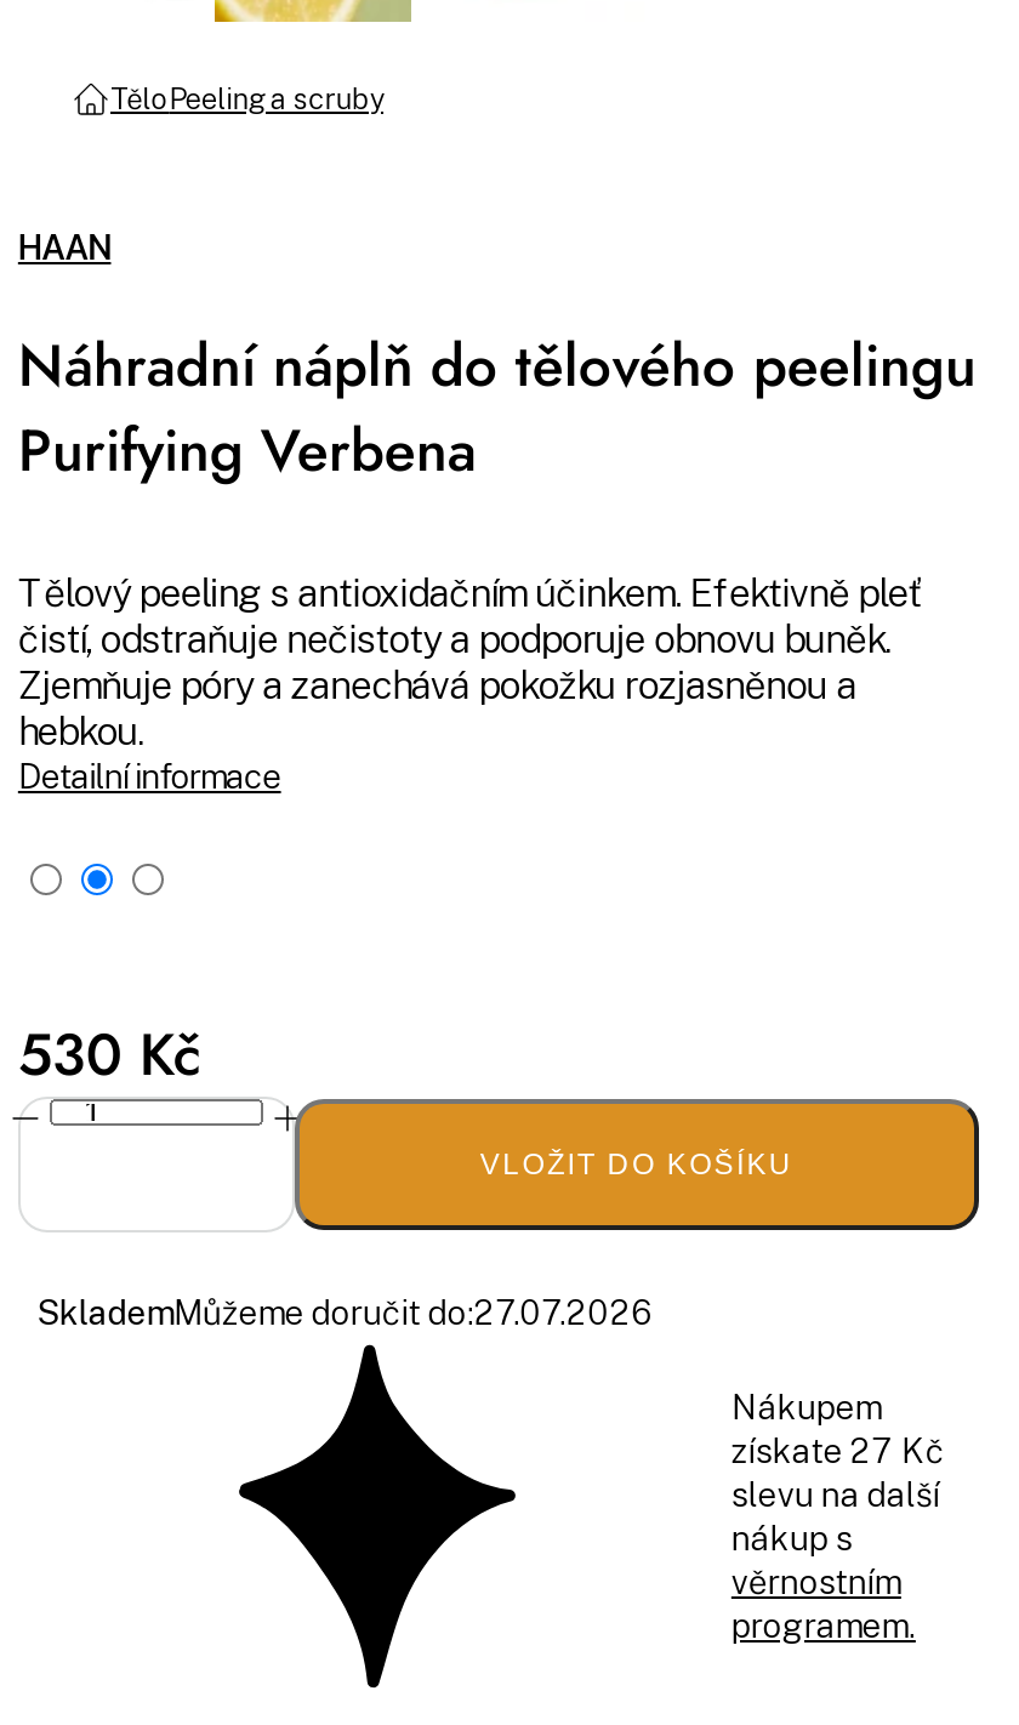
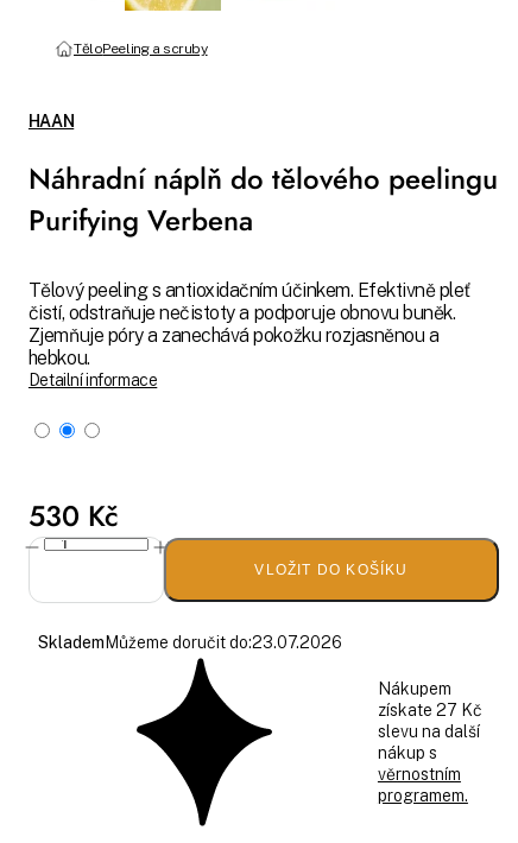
[37,1293,654,1332] SklademMůžeme doručit do:27.07.2026 -> [38,633,342,652] SklademMůžeme doručit do:23.07.2026

